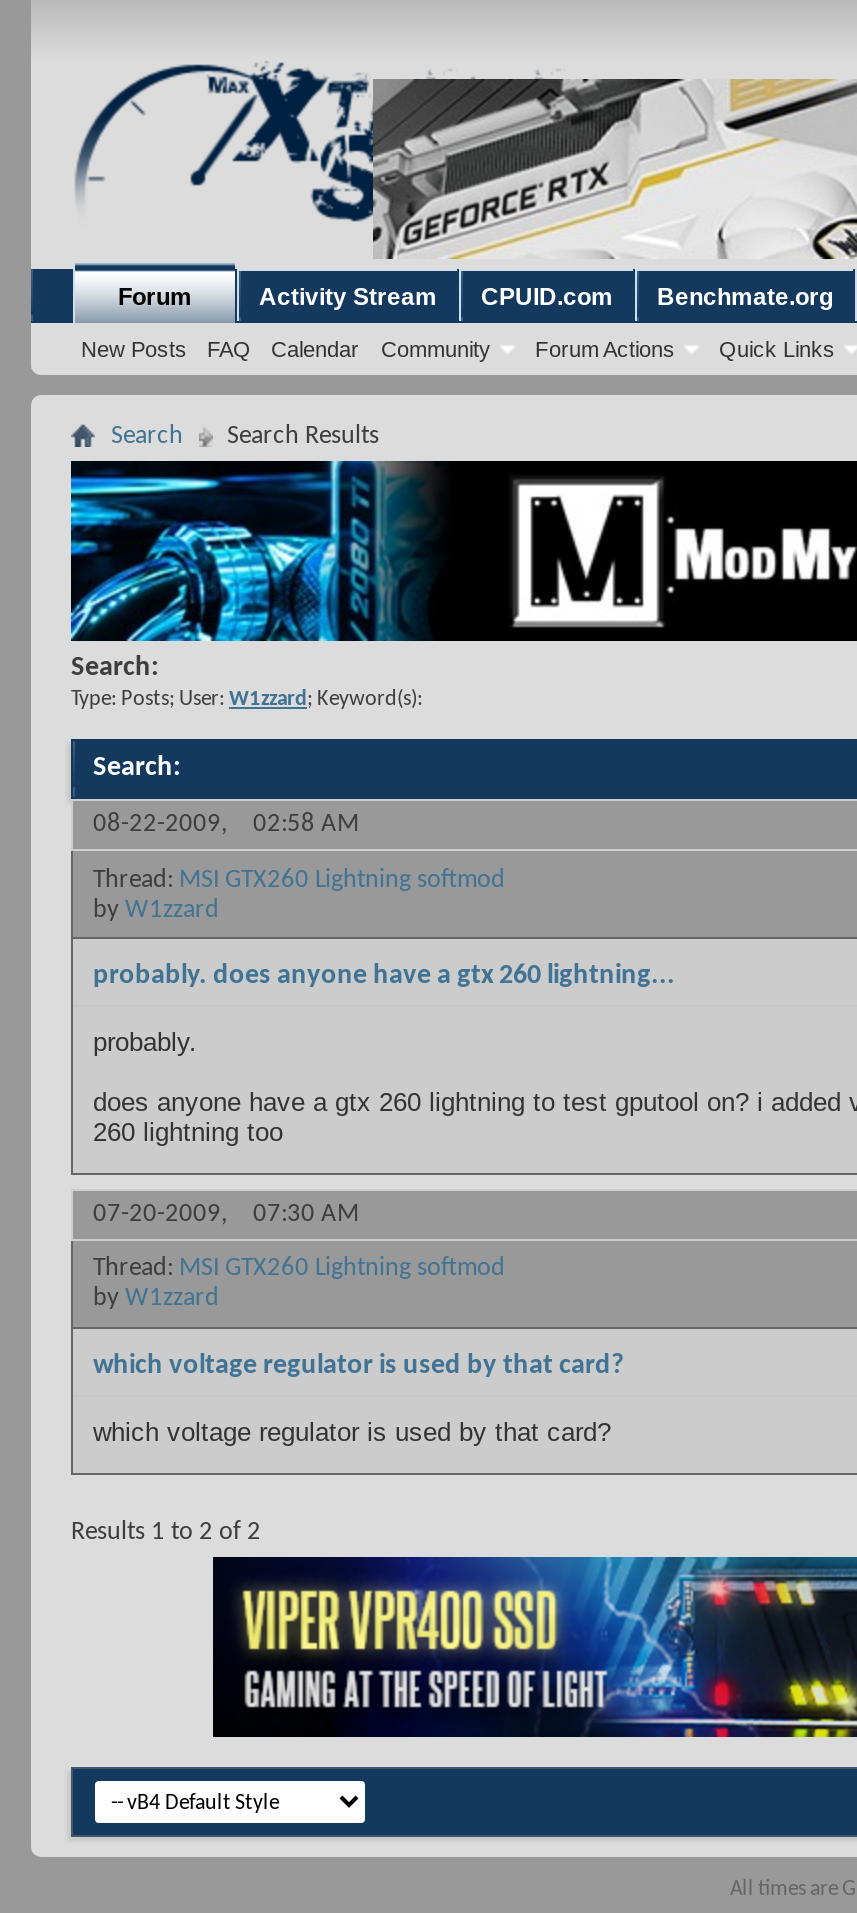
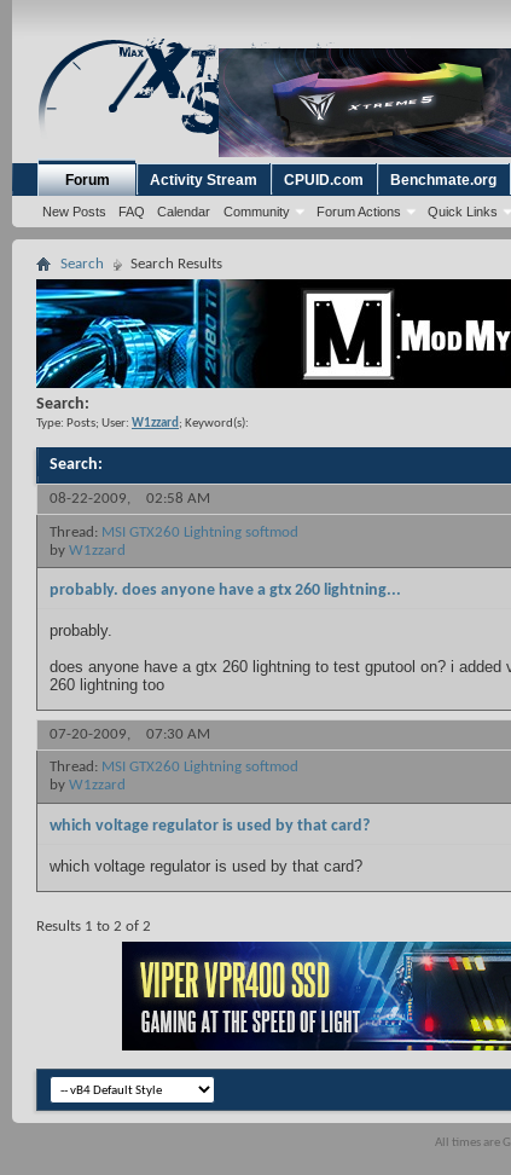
[373,79,851,259] [image] -> [219,47,507,158] [image]

